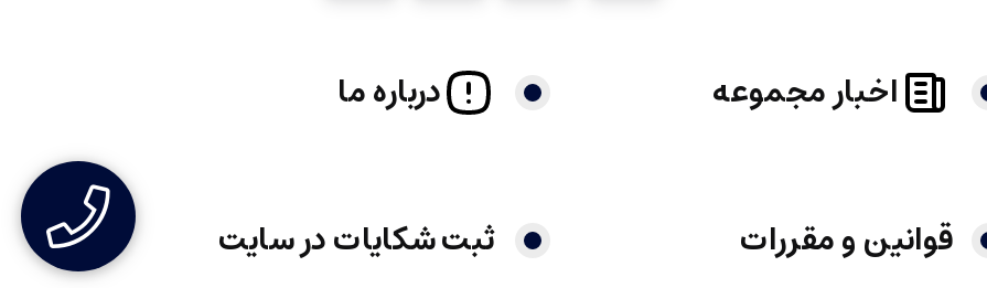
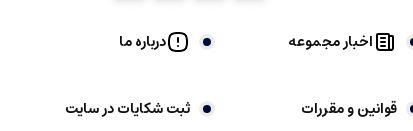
[17,157,140,276] [image] -> none

